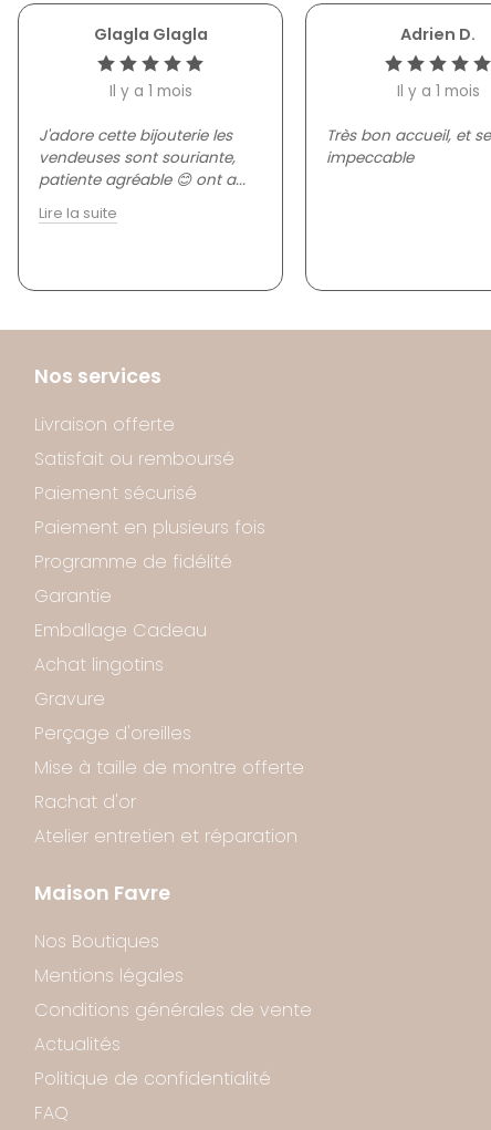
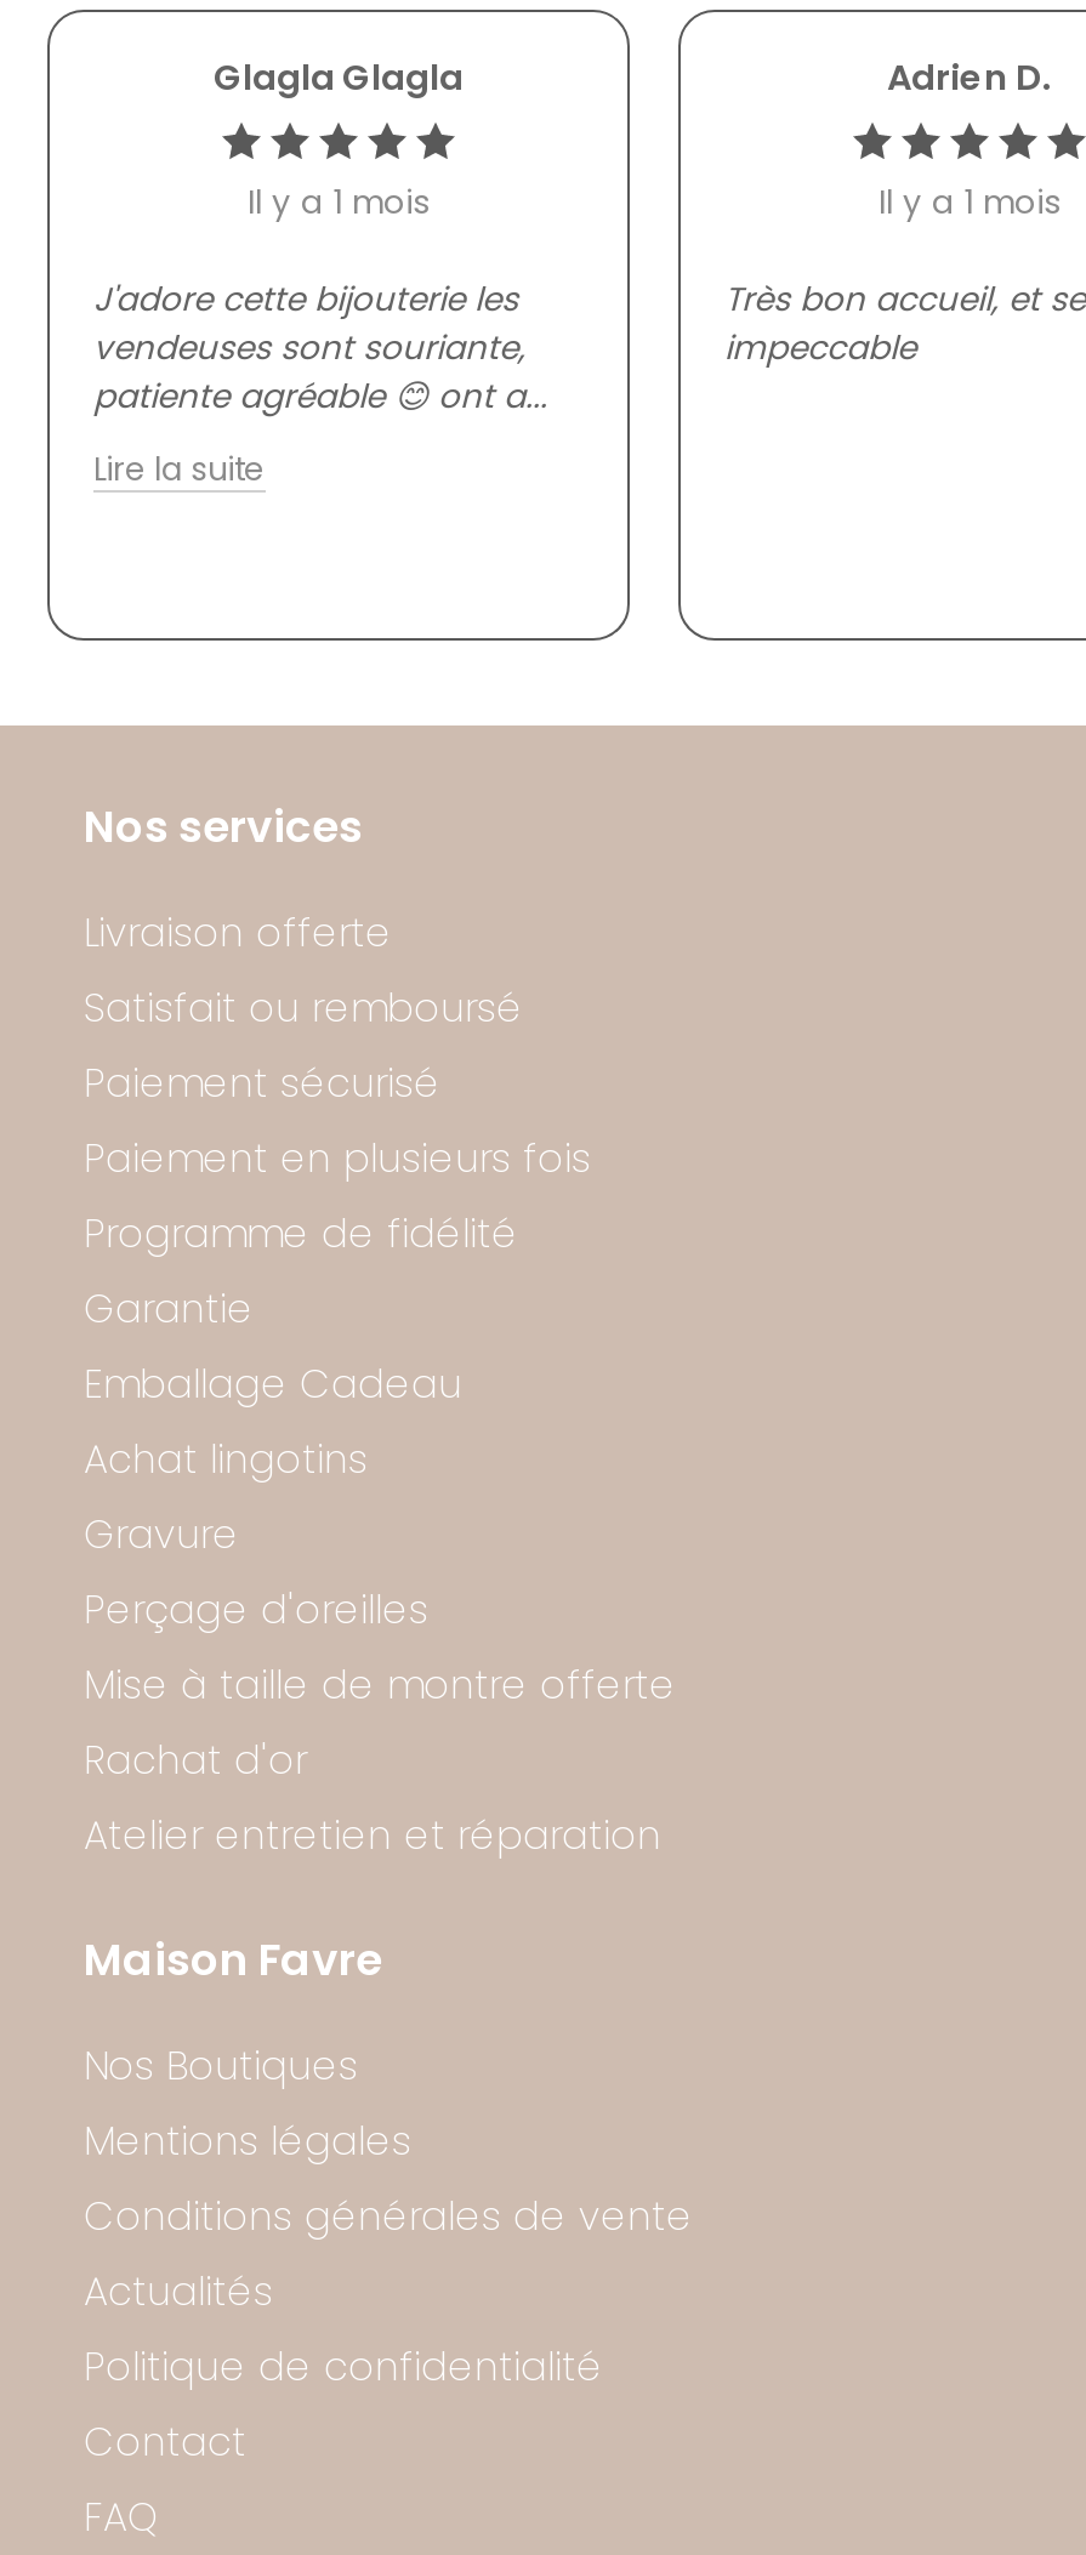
none -> [84,2414,246,2470] Contact

